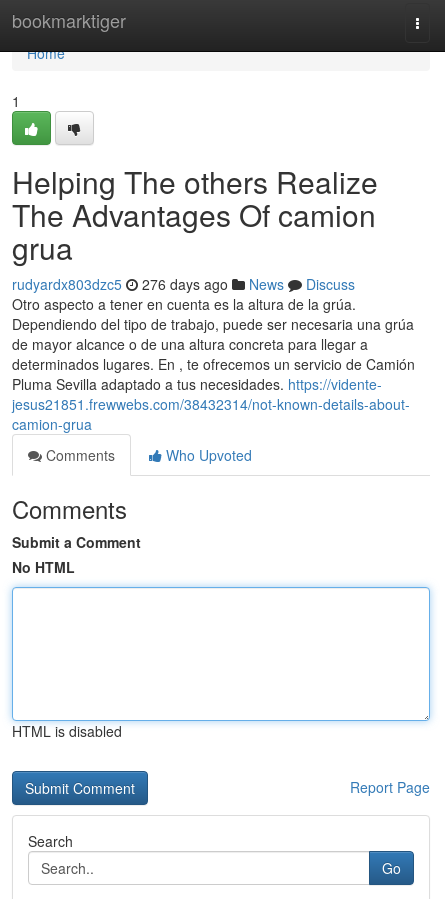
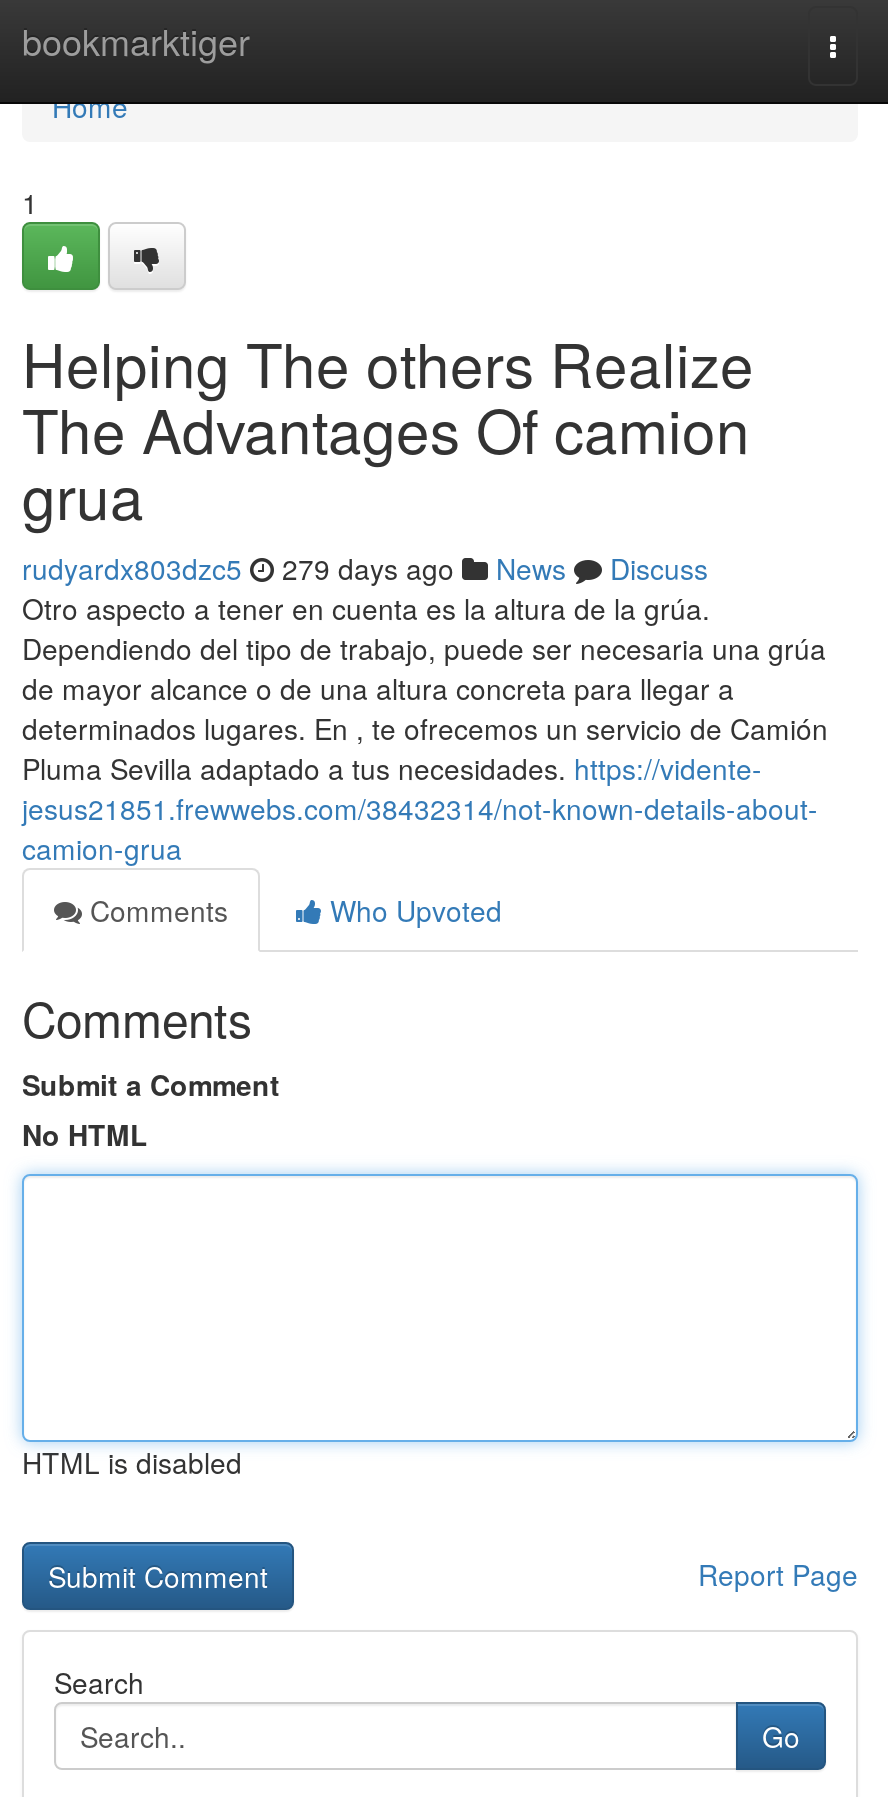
[12,274,355,294] rudyardx803dzc5 276 days ago News Discuss -> [22,548,708,588] rudyardx803dzc5 279 days ago News Discuss

